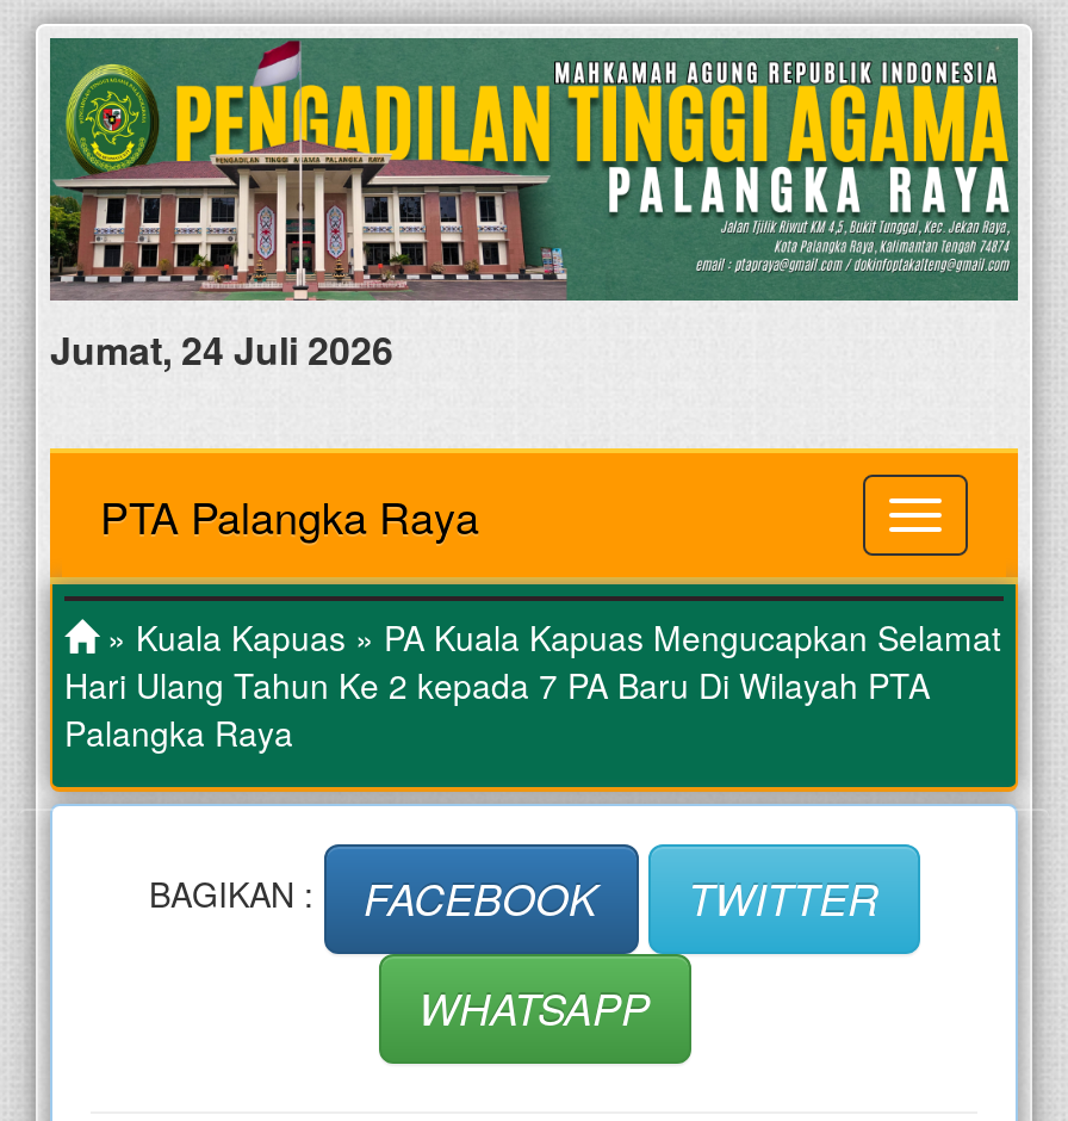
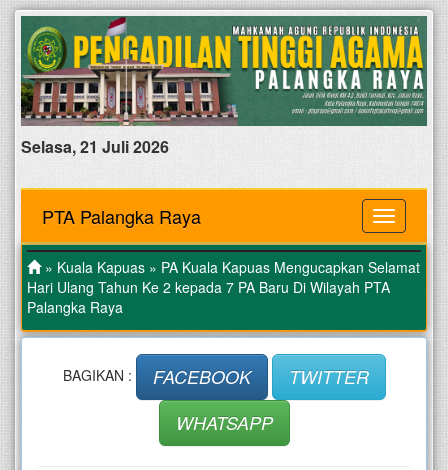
[50,322,393,377] Jumat, 24 Juli 2026 -> [21,135,169,158] Selasa, 21 Juli 2026

